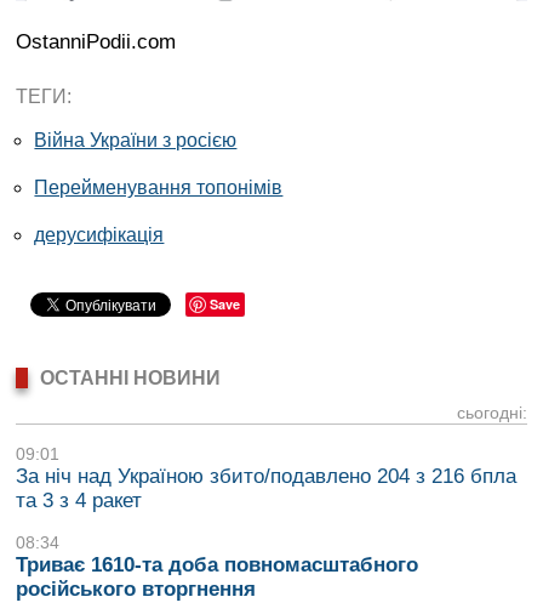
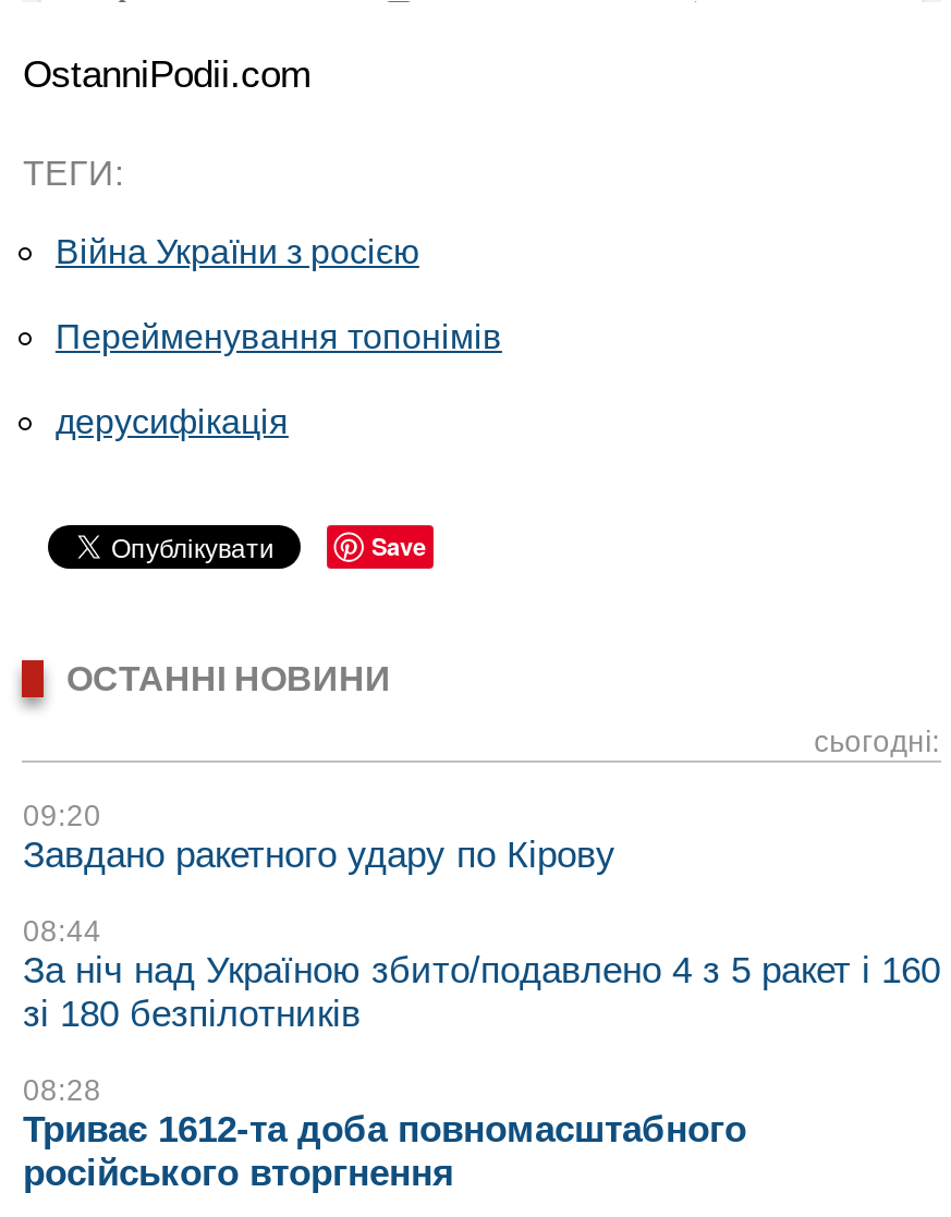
[16,445,517,577] 09:01 | За ніч над Україною збито/подавлено 204 з 216 бпла | та 3 з 4 ракет | 08:34 | Триває 1610-та доба повномасштабного -> [23,800,940,1151] 09:20 | Завдано ракетного удару по Кірову | 08:44 | За ніч над Україною збито/подавлено 4 з 5 ракет і 160 | зі 180 безпілотників | 08:28 | Триває 1612-та доба повномасштабного

